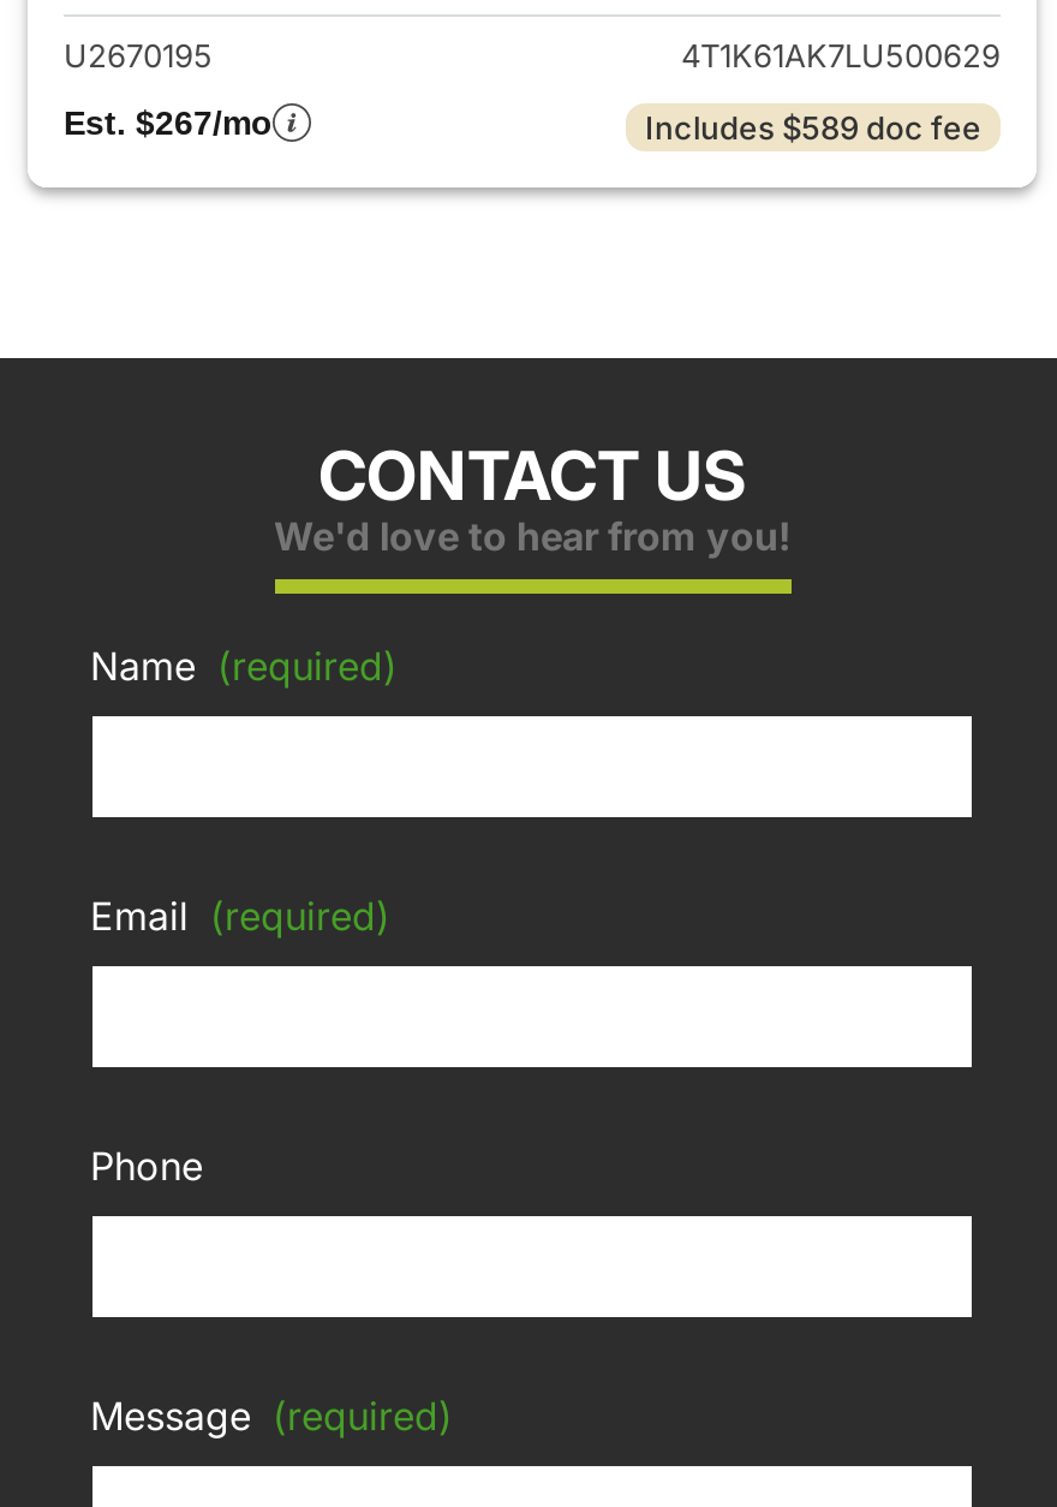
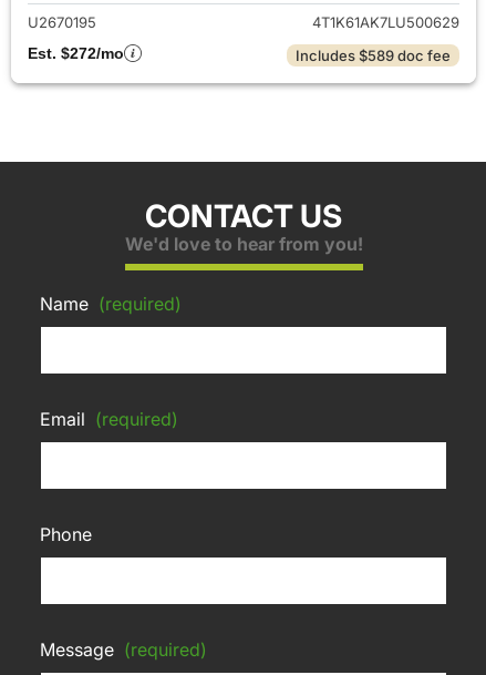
[64,103,273,142] Est. $267/mo -> [28,44,124,62] Est. $272/mo

